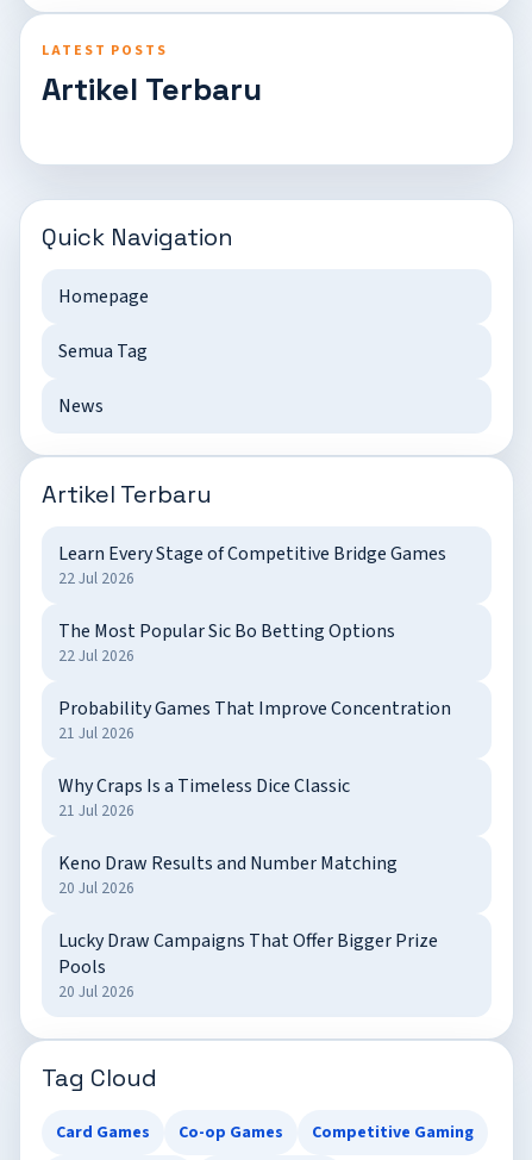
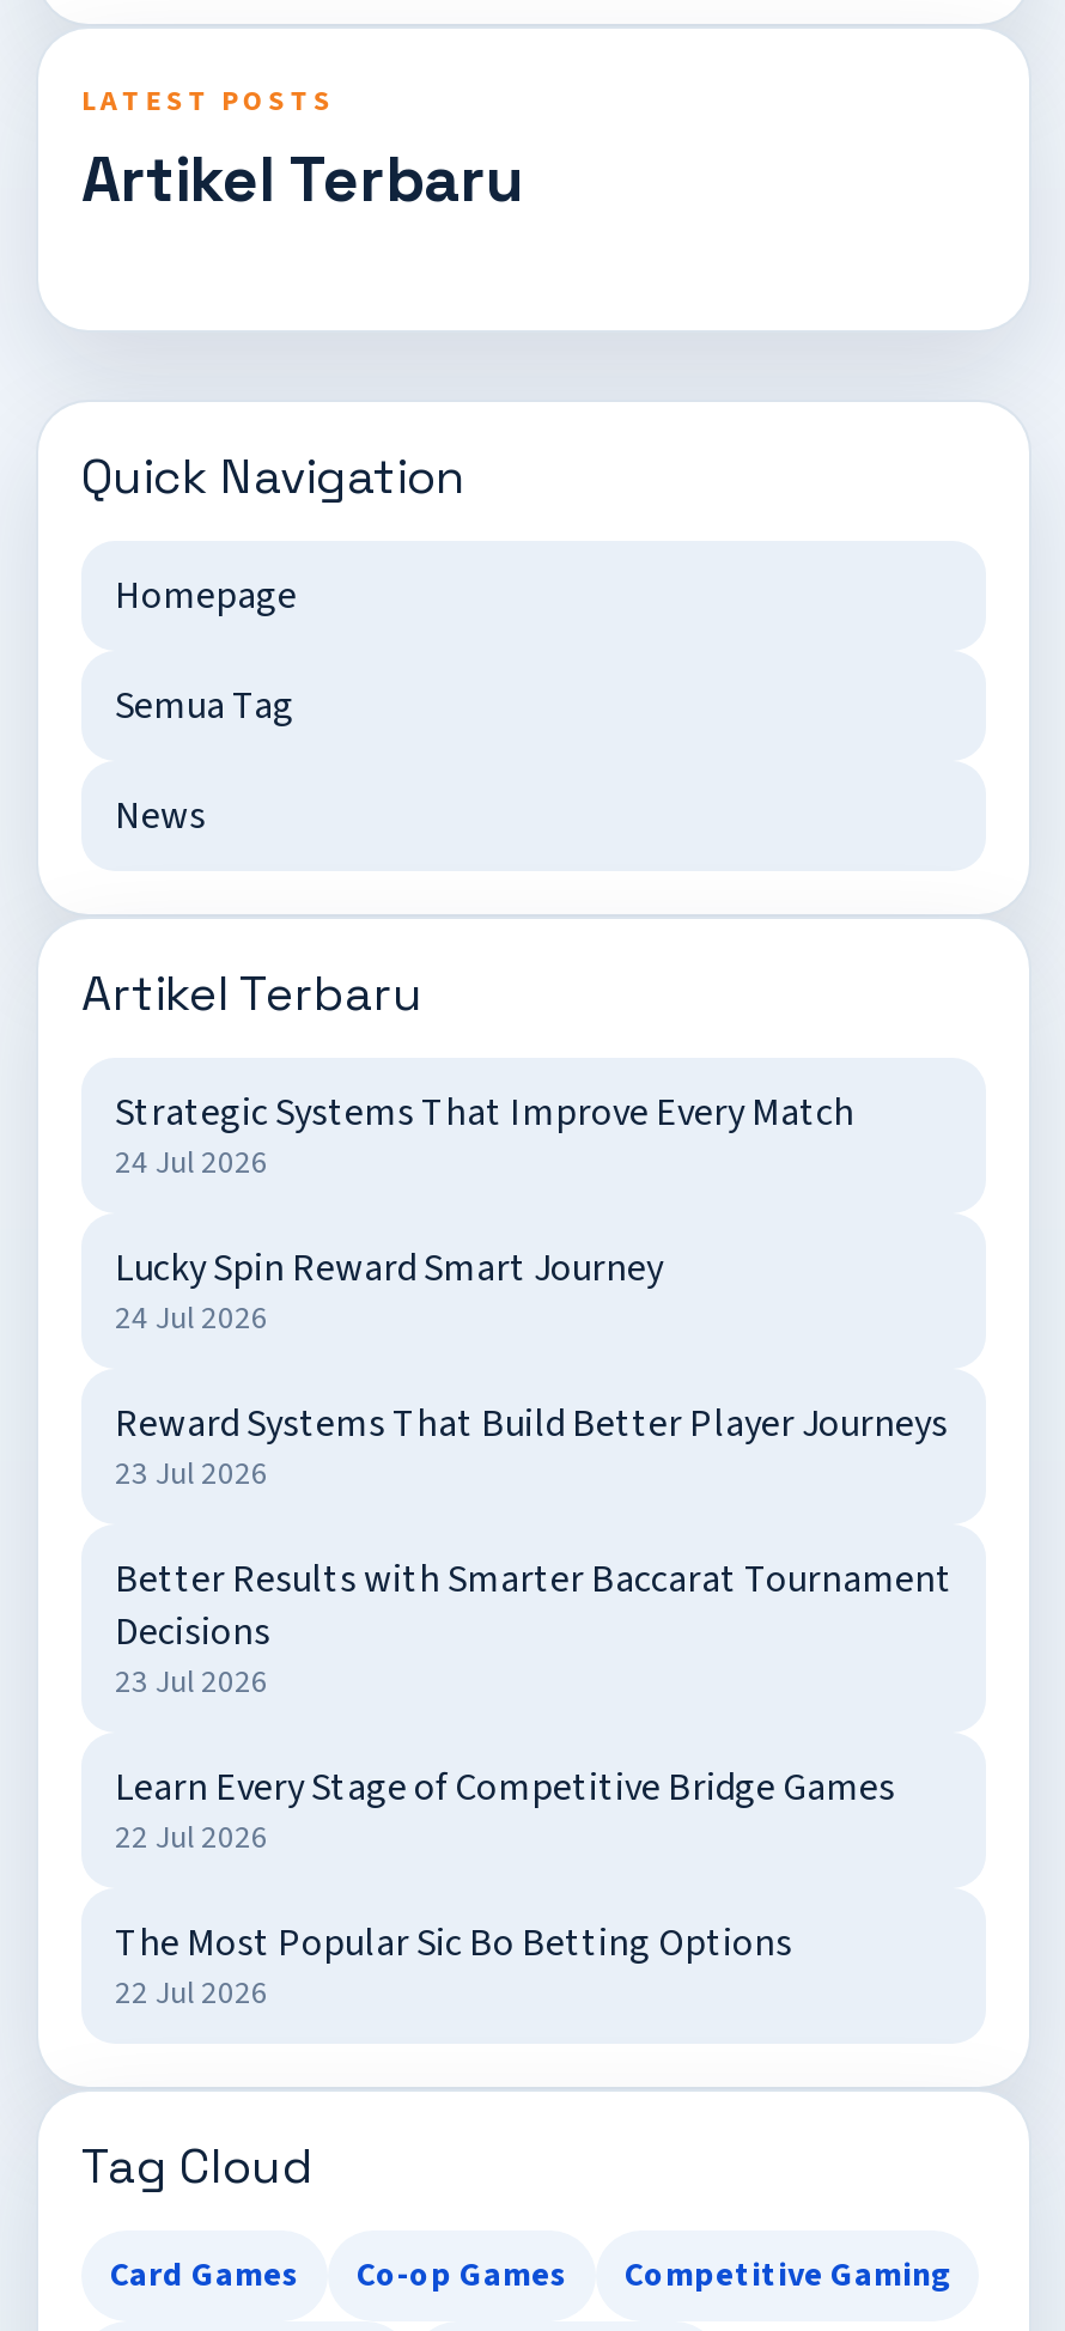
none -> [115,1087,953,1704] Strategic Systems That Improve Every Match | 24 Jul 2026 | Lucky Spin Reward Smart Journey | 24 Jul 2026 | Reward Systems That Build Better Player Journeys | 23 Jul 2026 | Better Results with Smarter Baccarat Tournament | Decisions | 23 Jul 2026
moved [58,541,446,667] -> [115,1761,895,2015]: Learn Every Stage of Competitive Bridge Games | 22 Jul 2026 | The Most Popular Sic Bo Betting Options | 22 Jul 2026
[58,696,451,1003] Probability Games That Improve Concentration | 21 Jul 2026 | Why Craps Is a Timeless Dice Classic | 21 Jul 2026 | Keno Draw Results and Number Matching | 20 Jul 2026 | Lucky Draw Campaigns That Offer Bigger Prize | Pools | 20 Jul 2026 -> none

